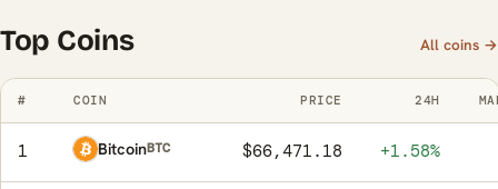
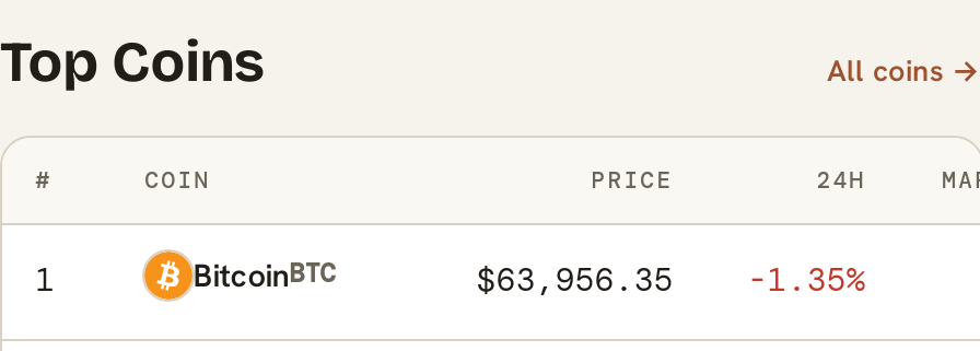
[242,141,342,161] $66,471.18 -> [476,260,673,300] $63,956.35
[380,141,440,161] +1.58% -> [748,260,866,300] -1.35%

